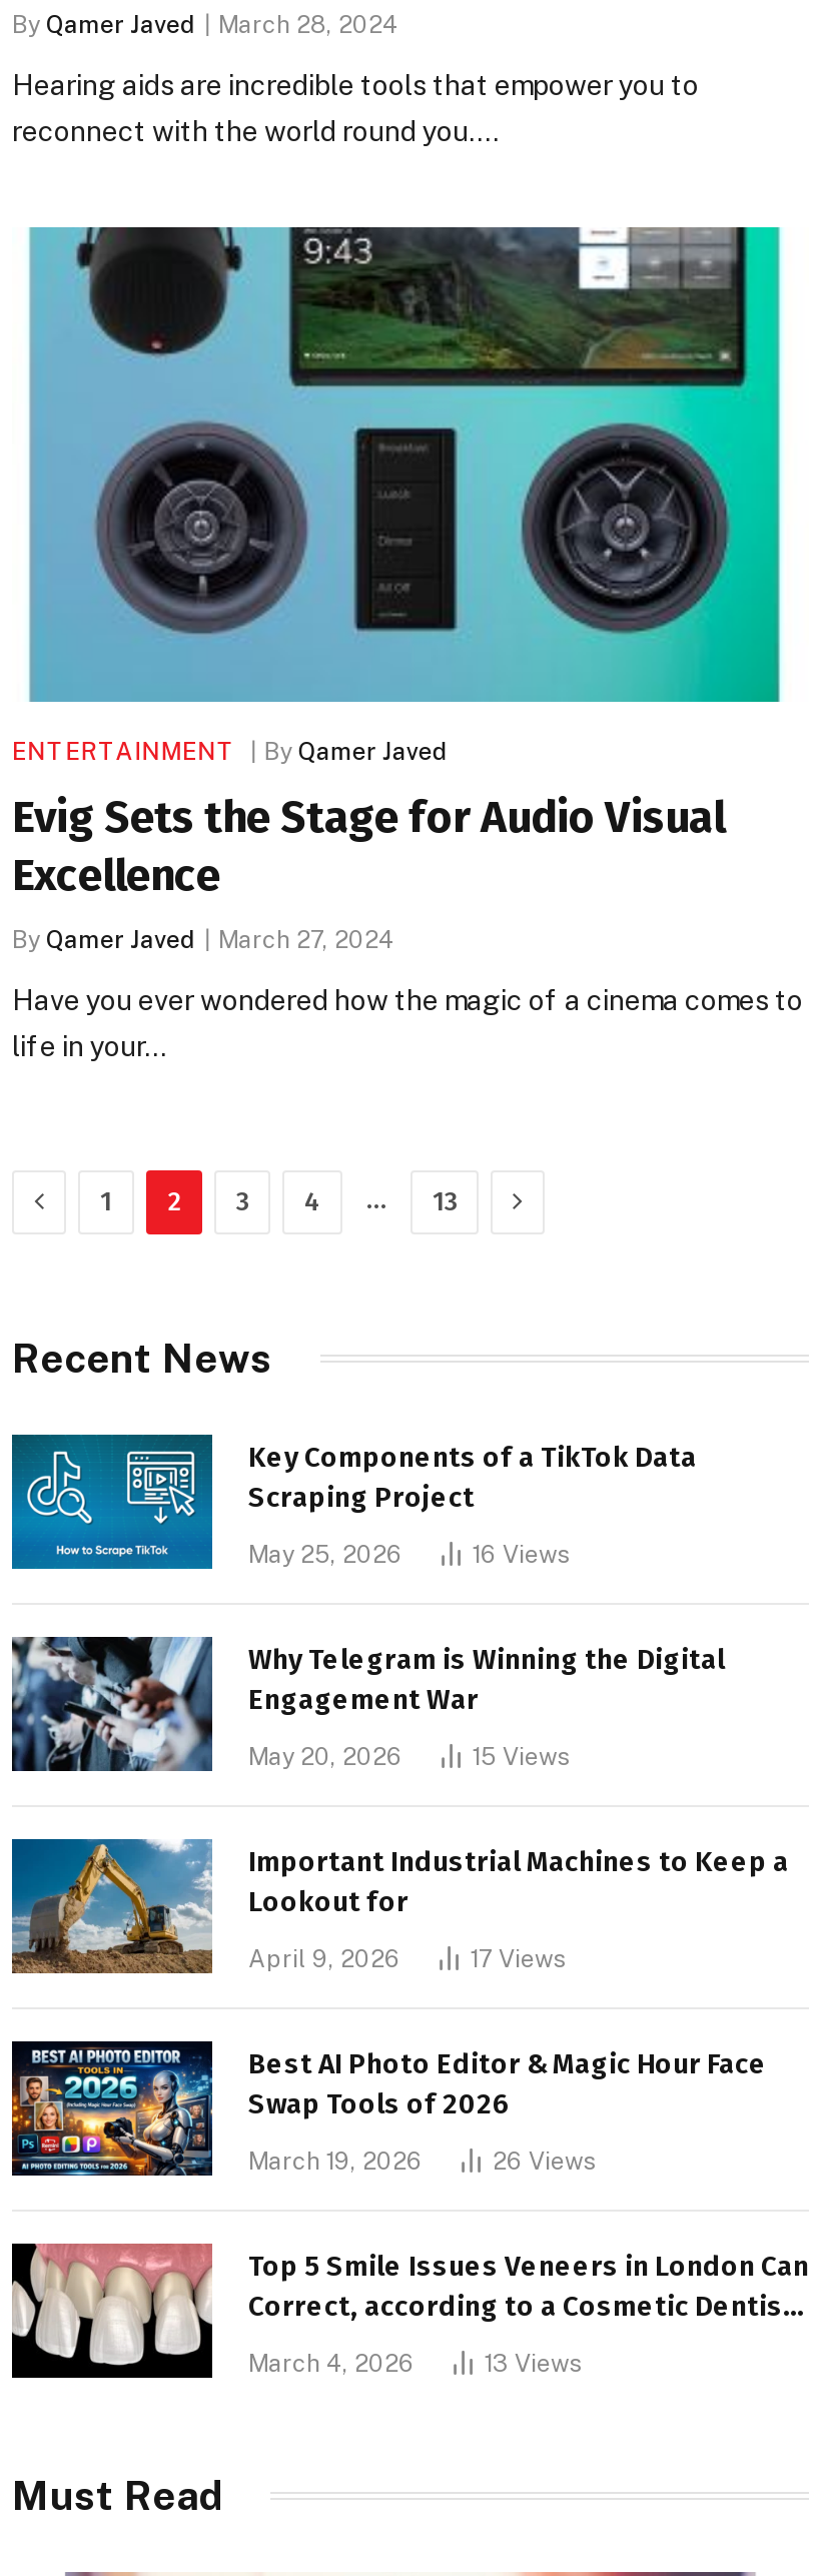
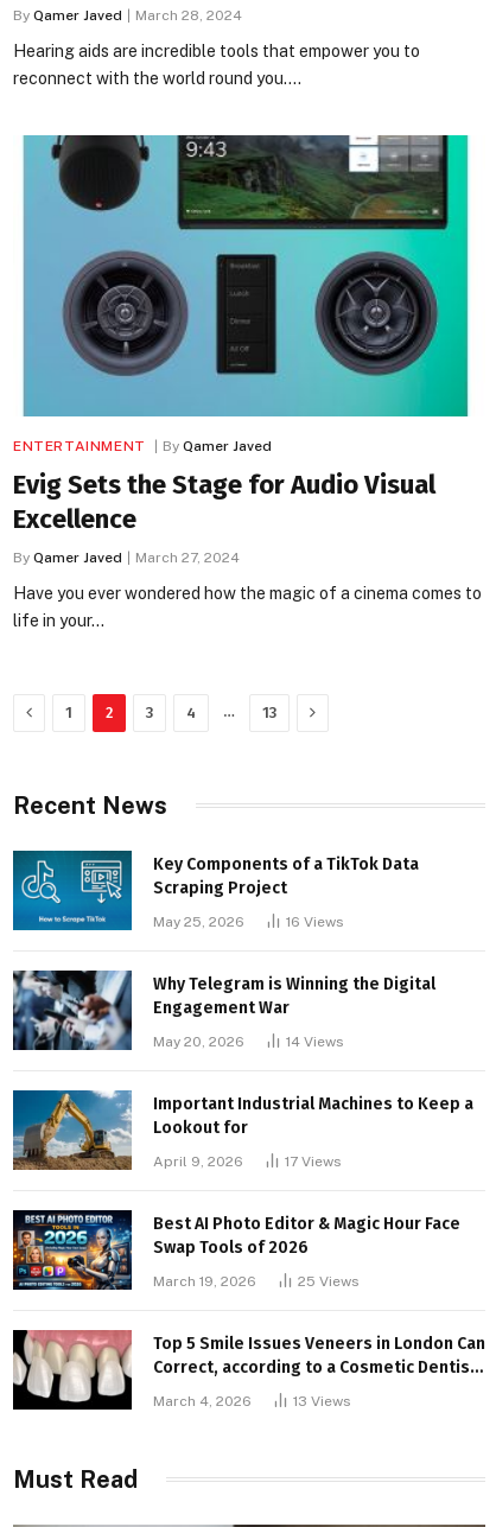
[473,1743,571,1771] 15 Views -> [286,1033,344,1050] 14 Views
[493,2147,597,2175] 26 Views -> [298,1273,360,1290] 25 Views

